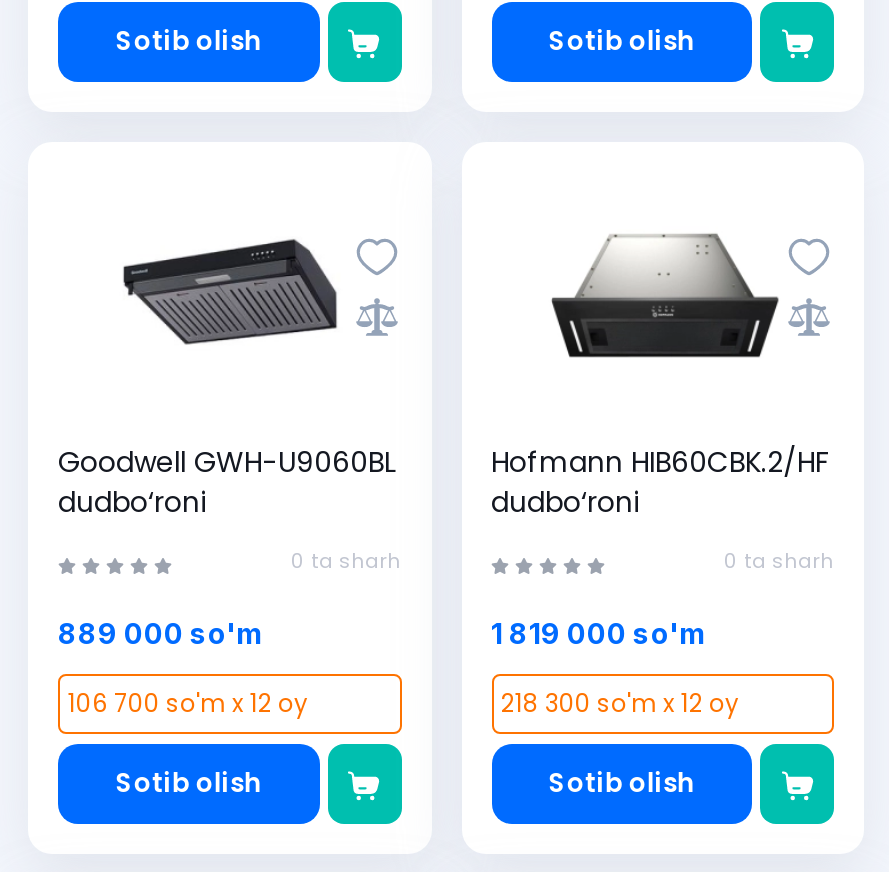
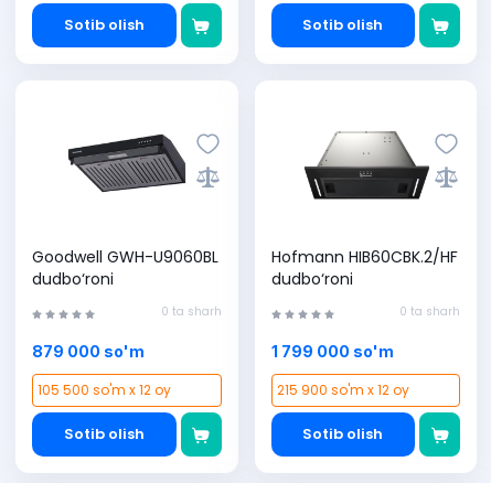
[58,616,264,650] 889 000 so'm -> [32,342,145,361] 879 000 so'm
[491,616,707,650] 1 819 000 so'm -> [271,342,393,361] 1 799 000 so'm
[68,686,308,720] 106 700 so'm x 12 oy -> [38,380,171,399] 105 500 so'm x 12 oy
[501,686,739,720] 218 300 so'm x 12 oy -> [276,380,409,399] 215 900 so'm x 12 oy

